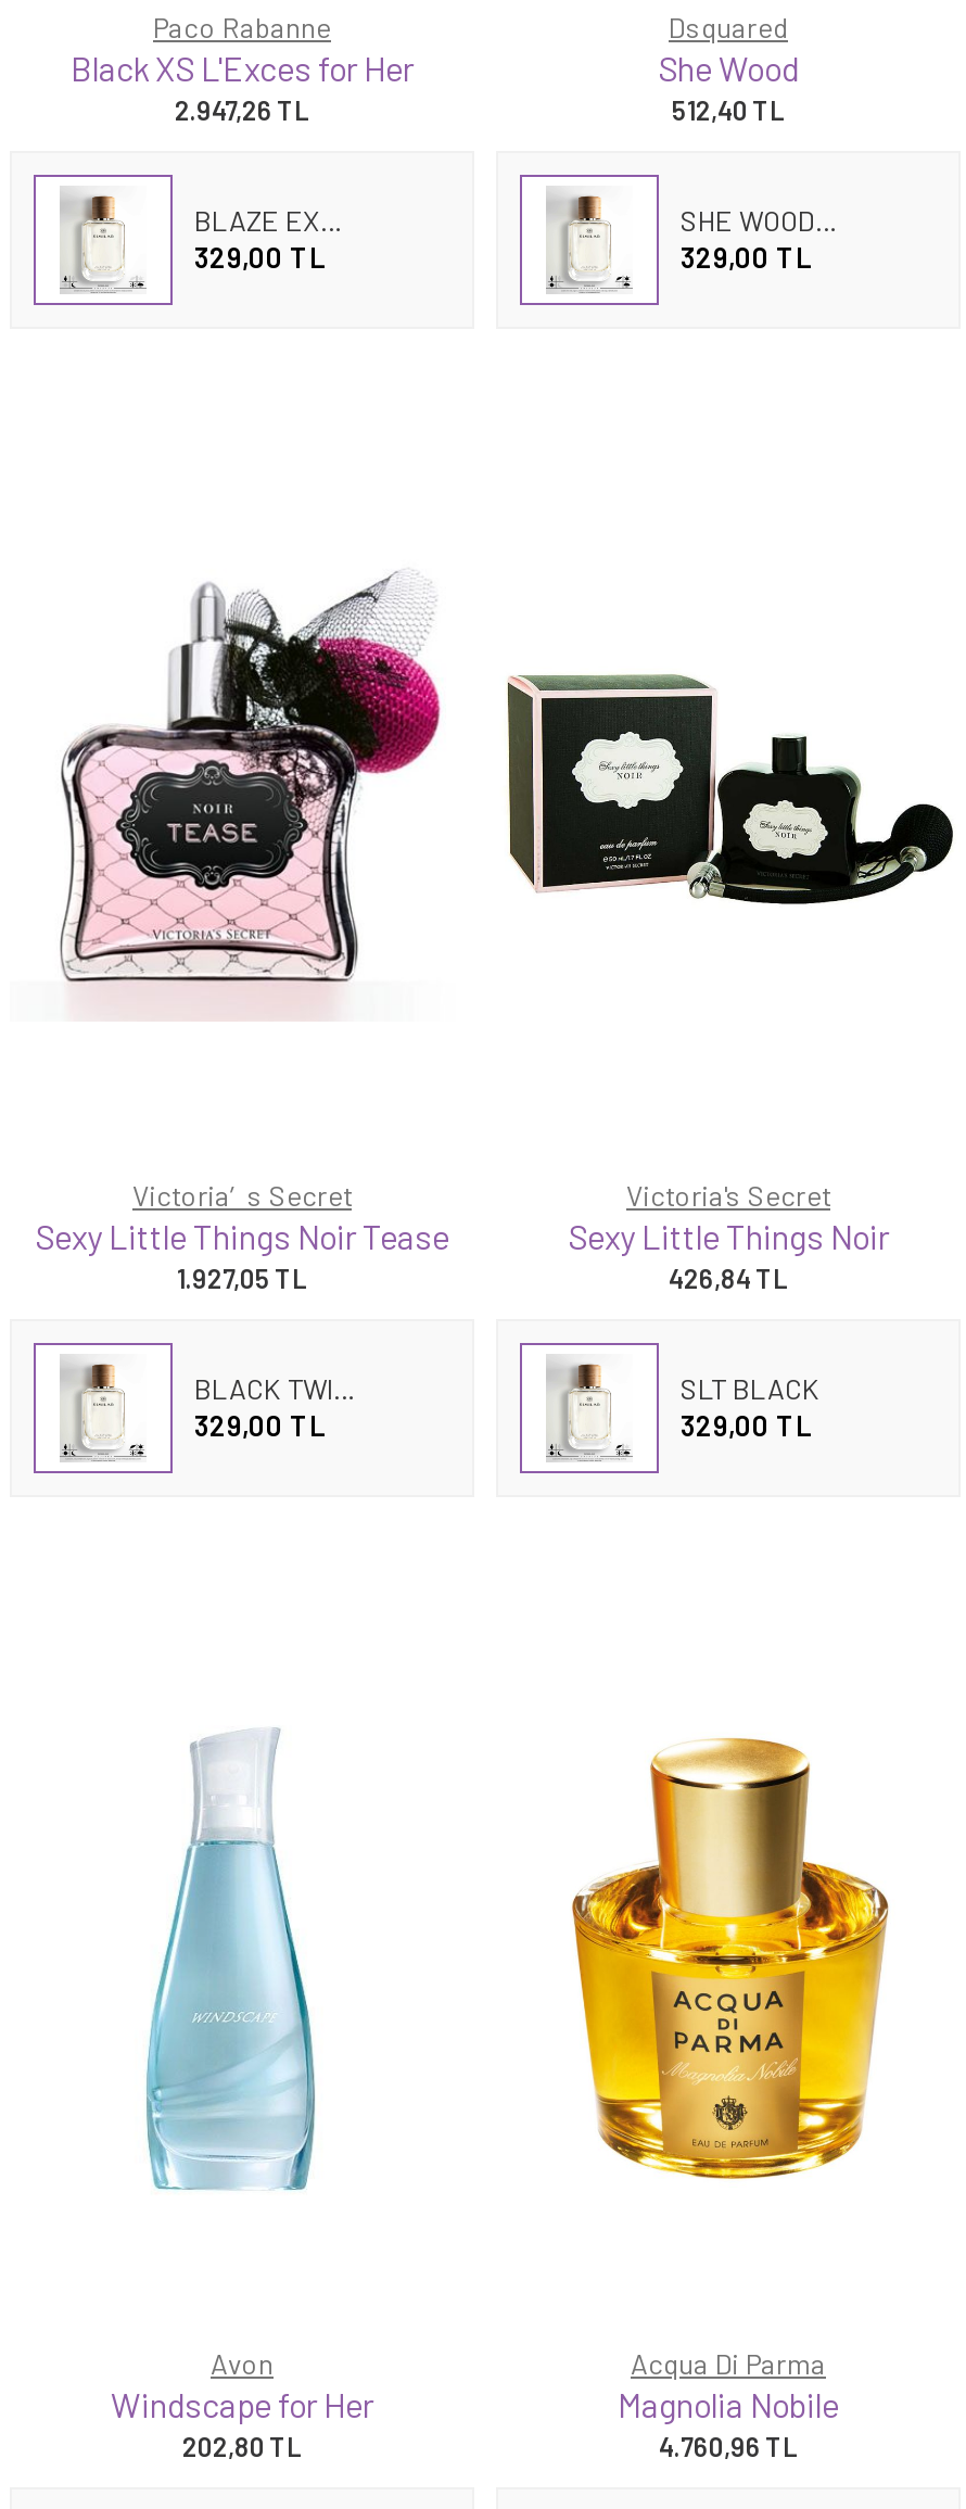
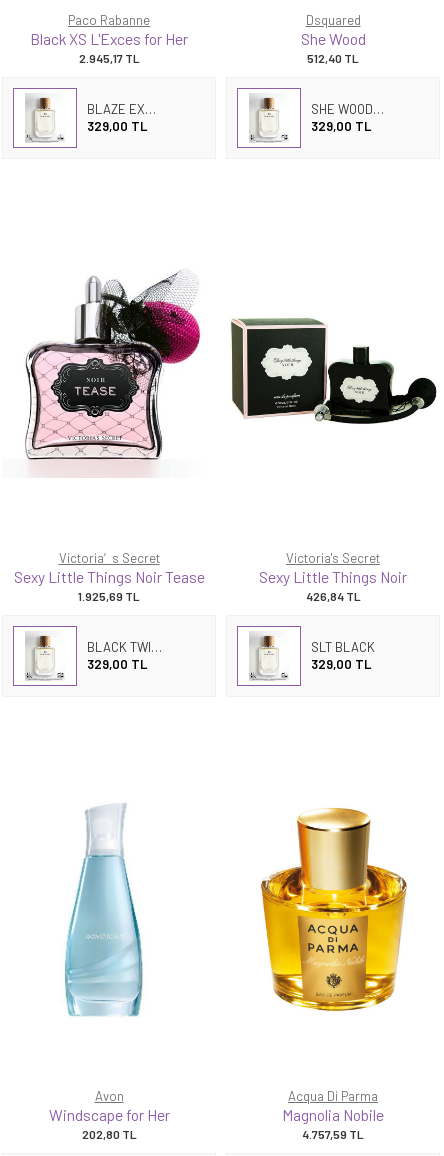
[175,95,309,125] 2.947,26 TL -> [78,51,139,65] 2.945,17 TL
[177,1263,307,1293] 1.927,05 TL -> [78,589,140,603] 1.925,69 TL
[659,2431,798,2462] 4.760,96 TL -> [302,1127,364,1141] 4.757,59 TL

